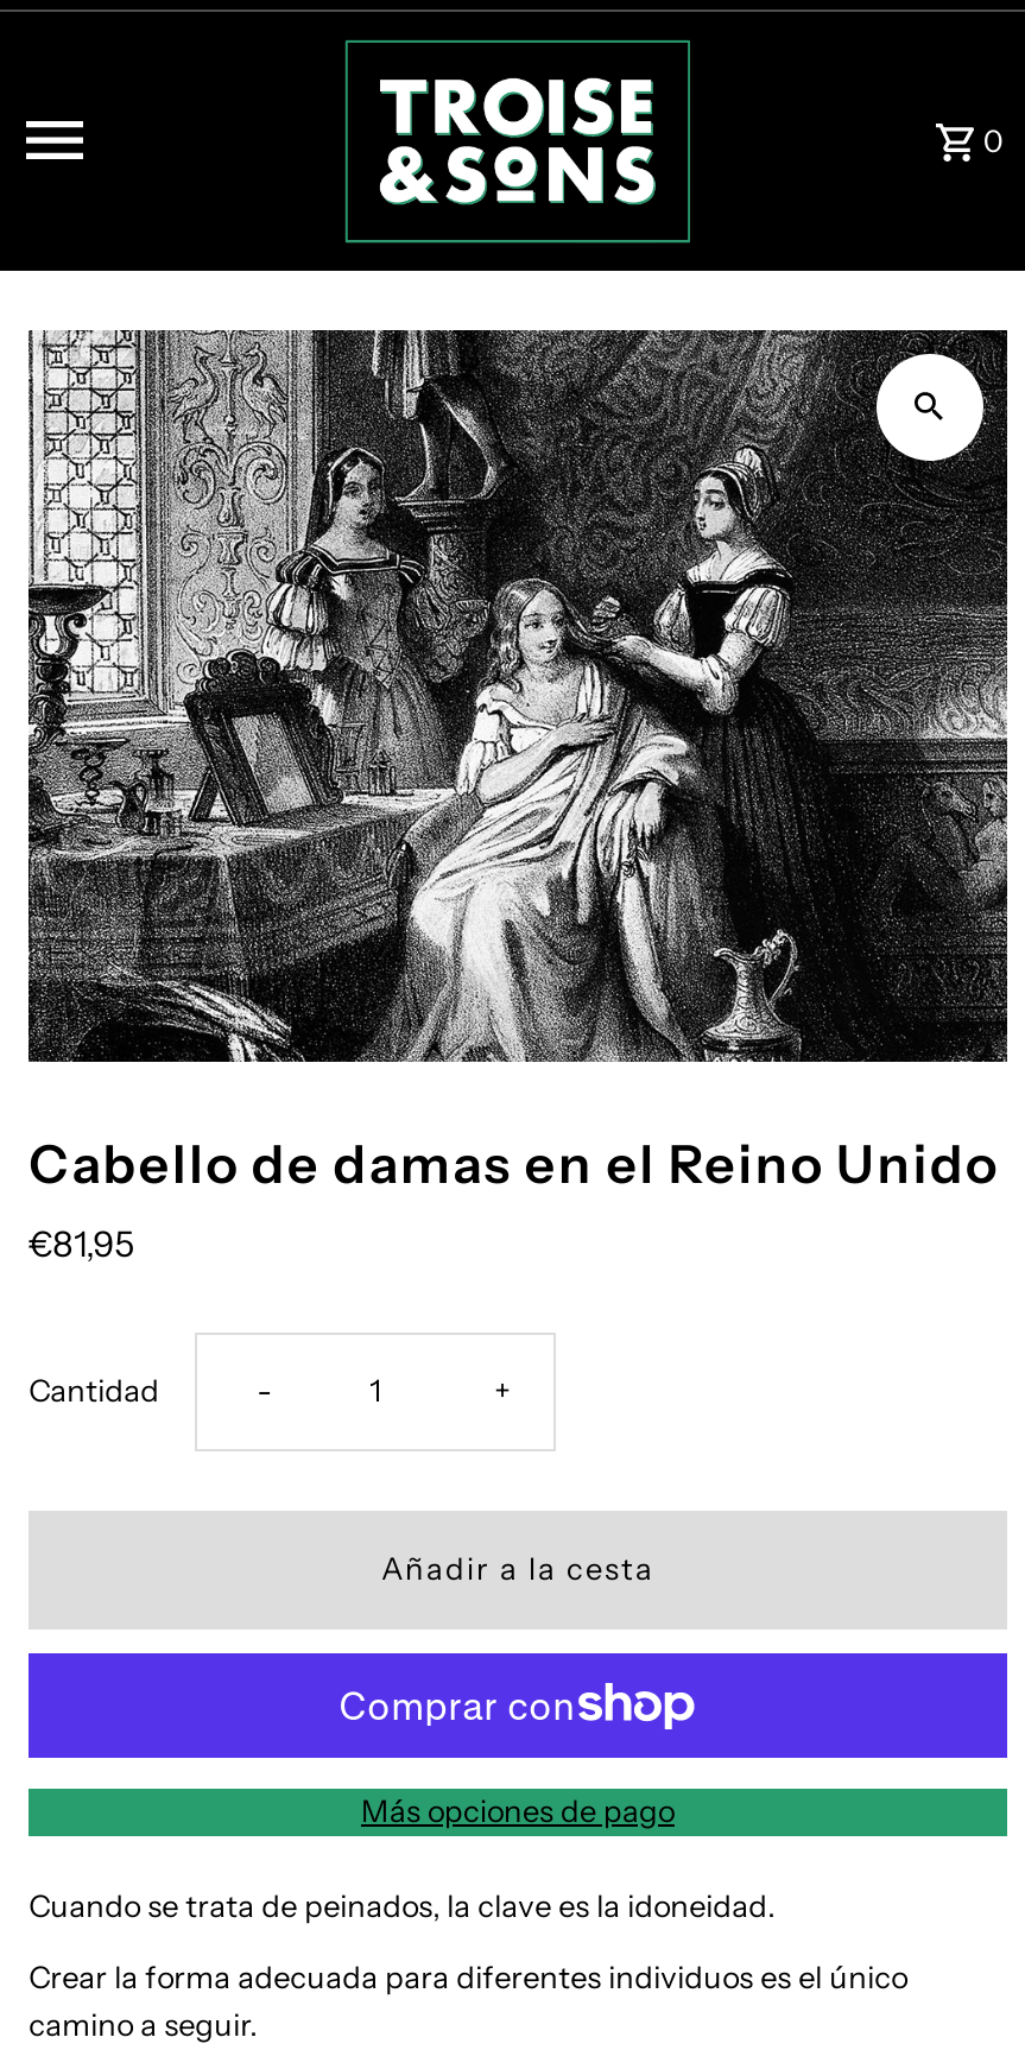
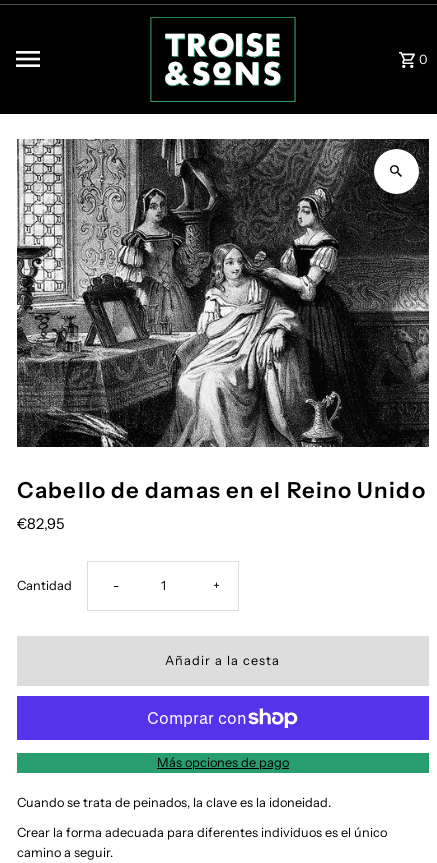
[29,1224,133,1267] €81,95 -> [17,515,64,533] €82,95

